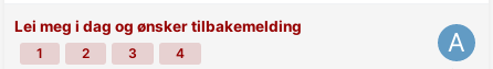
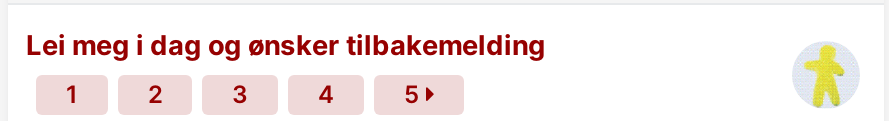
[437,23,476,62] [image] -> [792,41,860,109] [image]
none -> [404,79,426,109] 5

